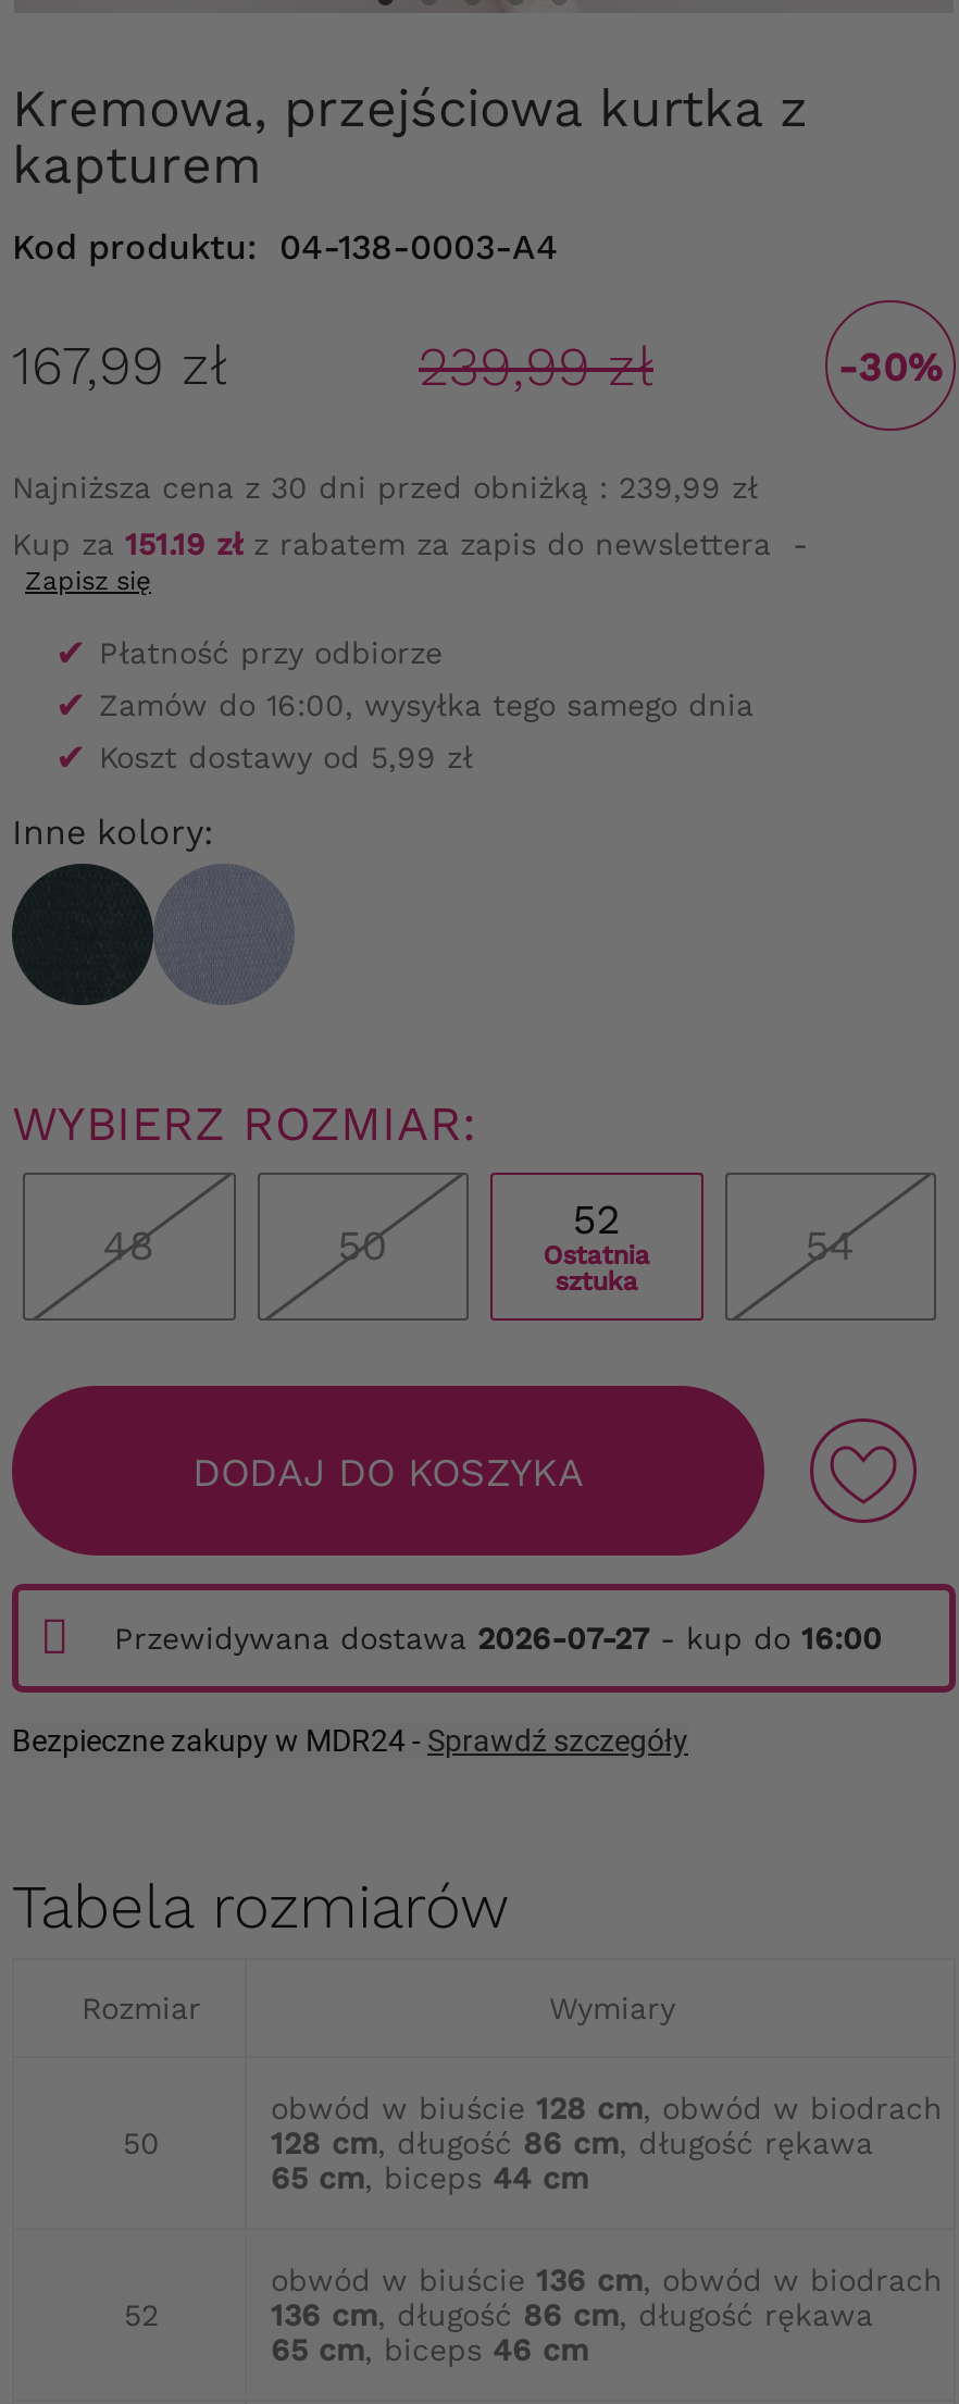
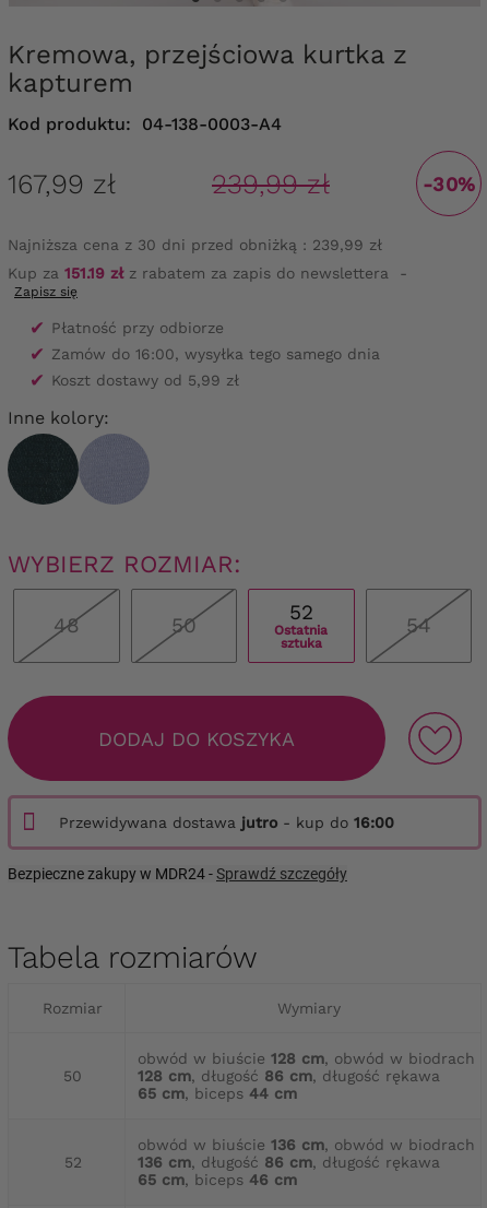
[114,1622,882,1657] Przewidywana dostawa 2026-07-27 - kup do 16:00 -> [59,814,394,832] Przewidywana dostawa jutro - kup do 16:00

